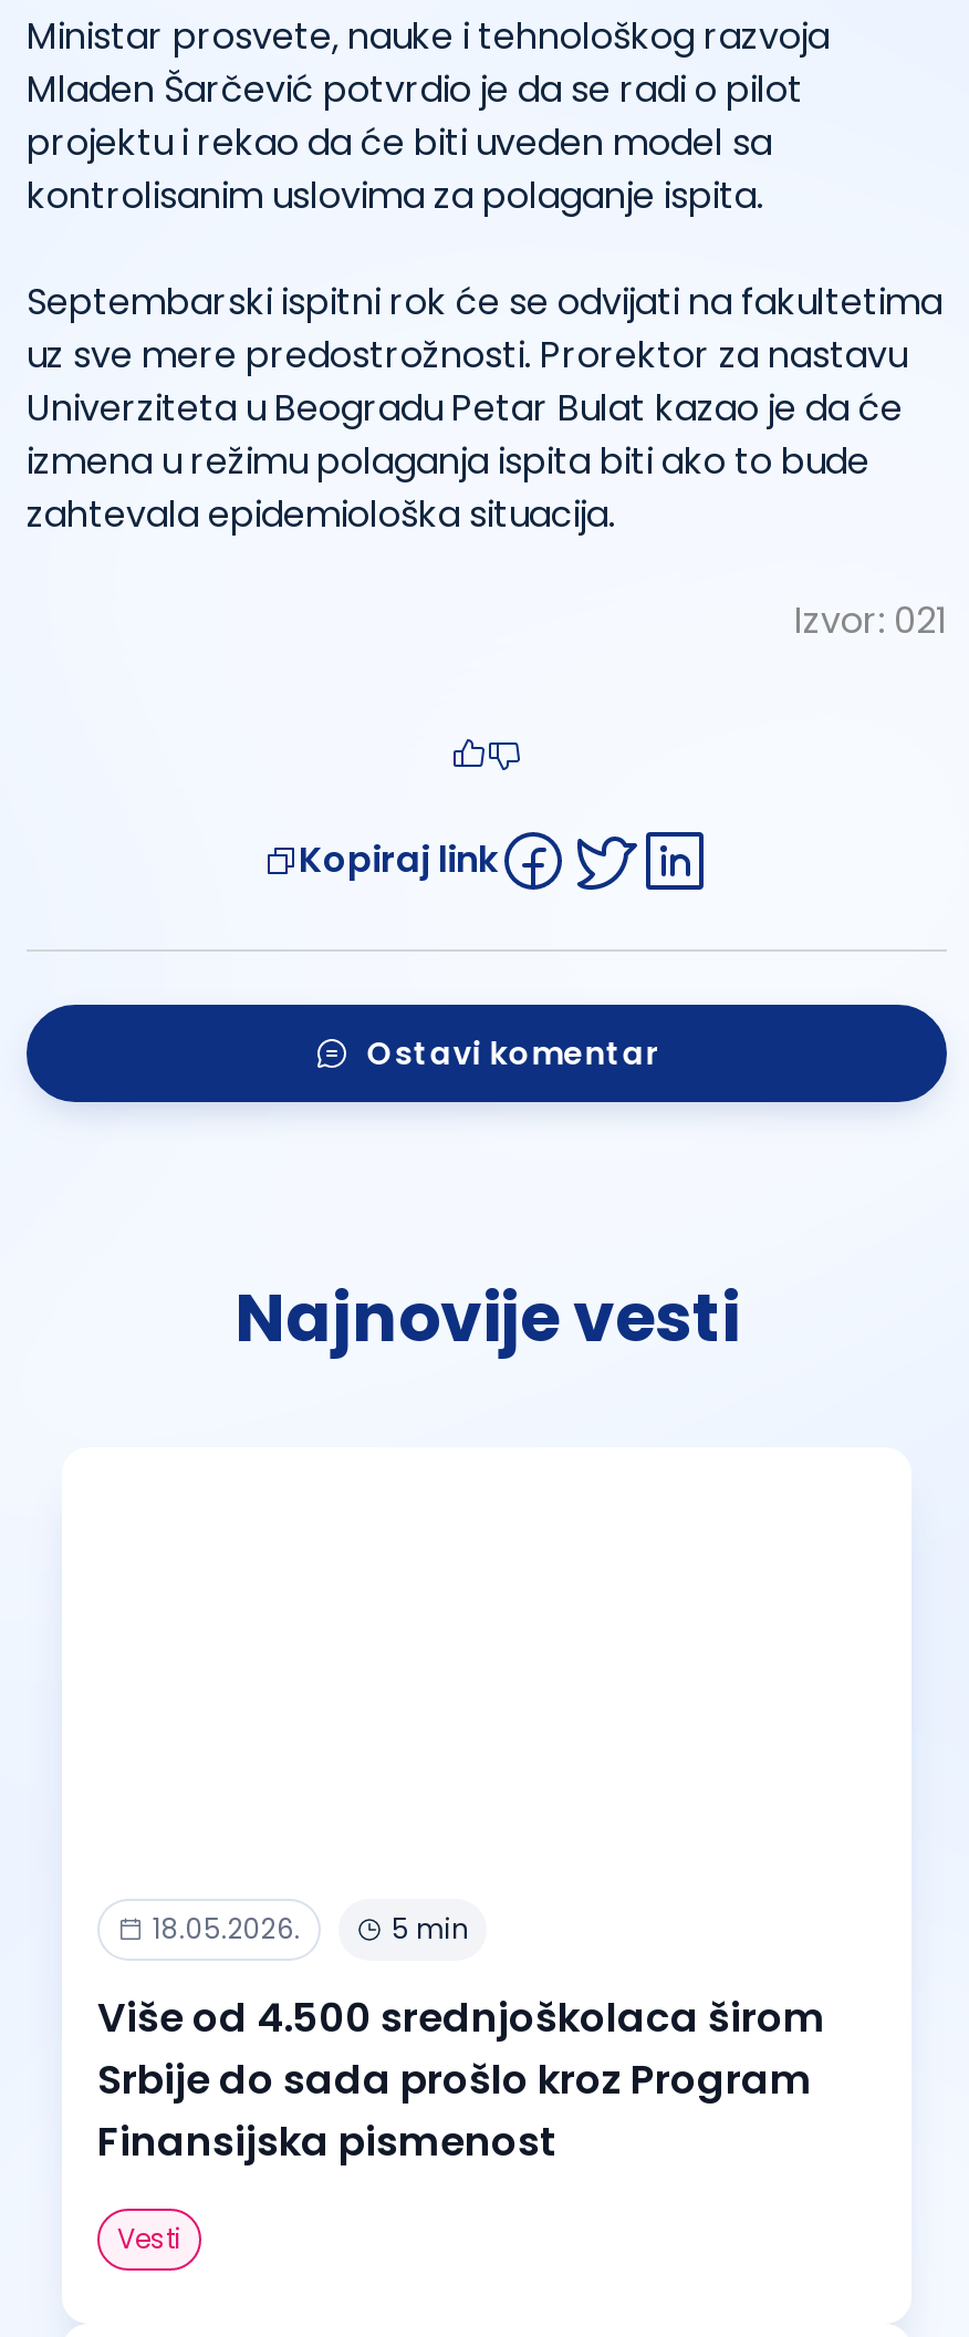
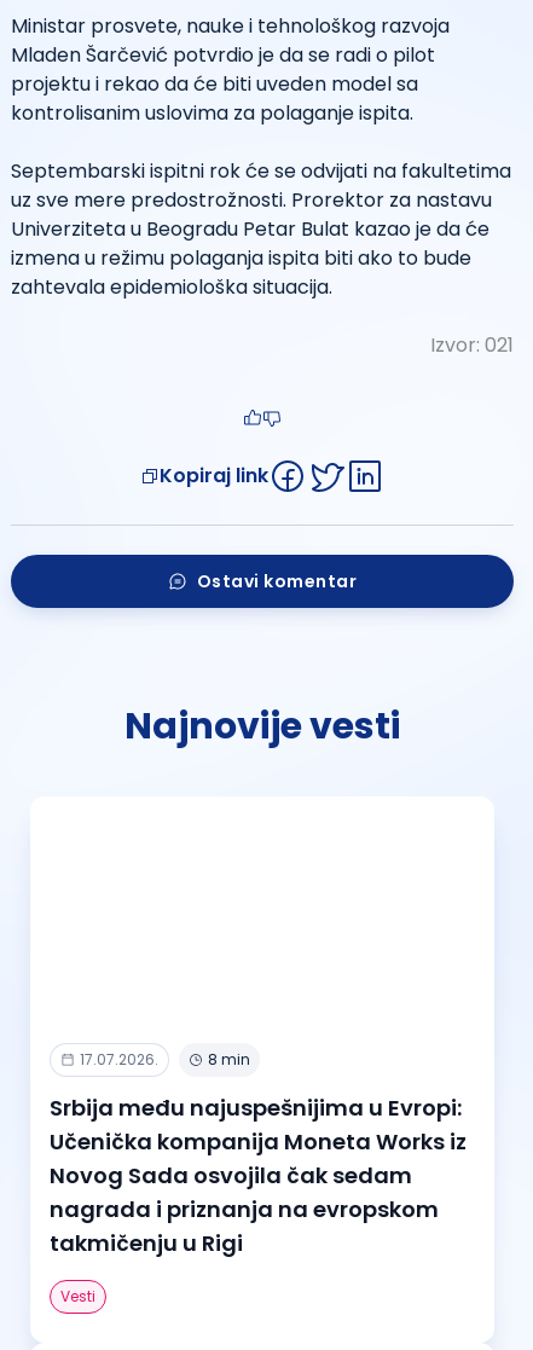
[153,1909,469,1947] 18.05.2026. | 5 min -> [80,1049,250,1069] 17.07.2026. | 8 min
[97,1989,825,2168] Više od 4.500 srednjoškolaca širom | Srbije do sada prošlo kroz Program | Finansijska pismenost -> [50,1092,467,1258] Srbija među najuspešnijima u Evropi: | Učenička kompanija Moneta Works iz | Novog Sada osvojila čak sedam | nagrada i priznanja na evropskom | takmičenju u Rigi

